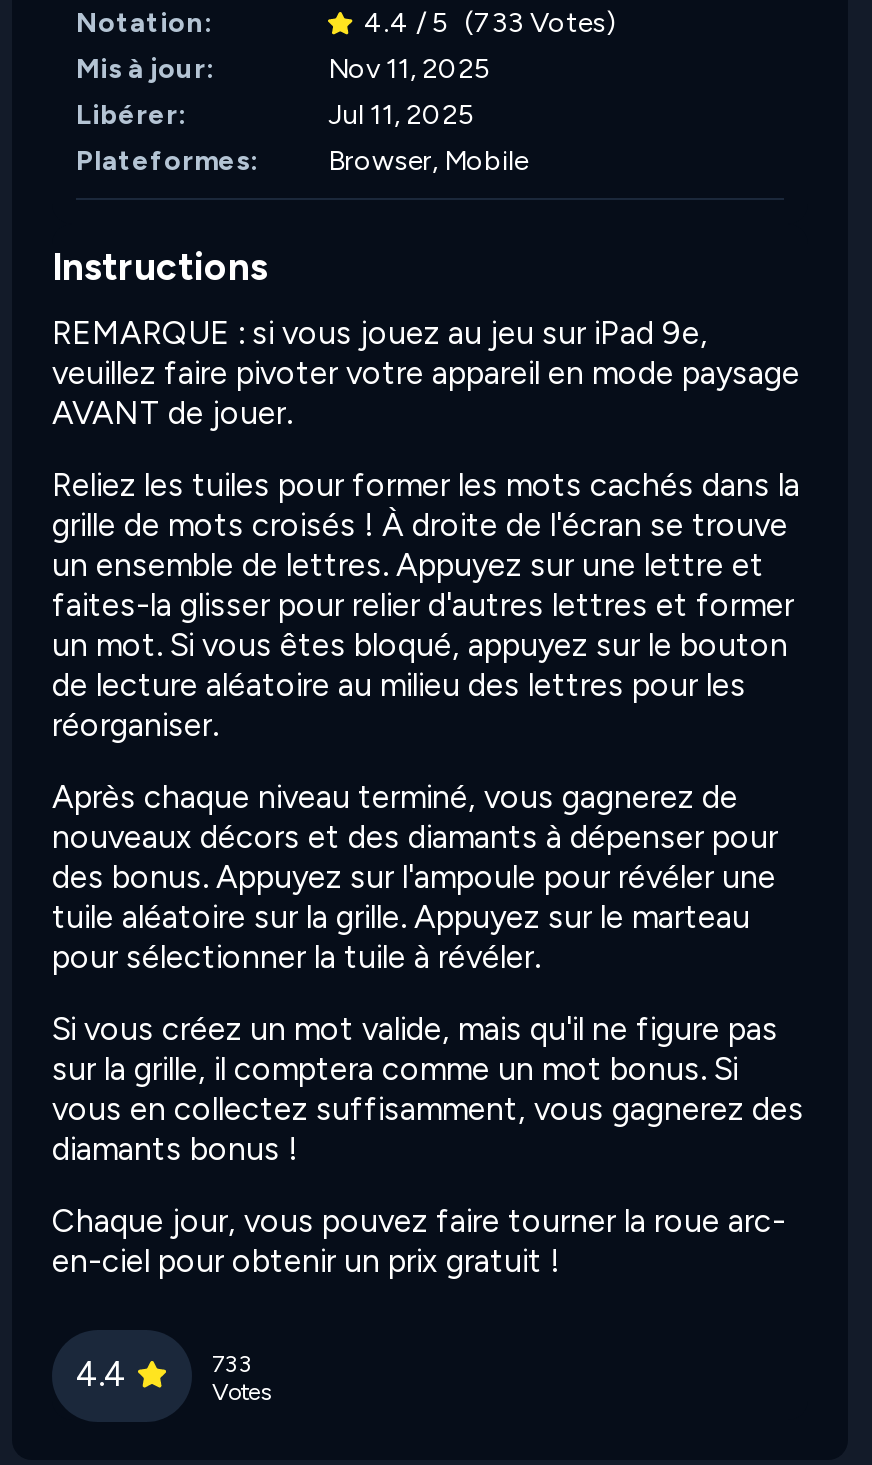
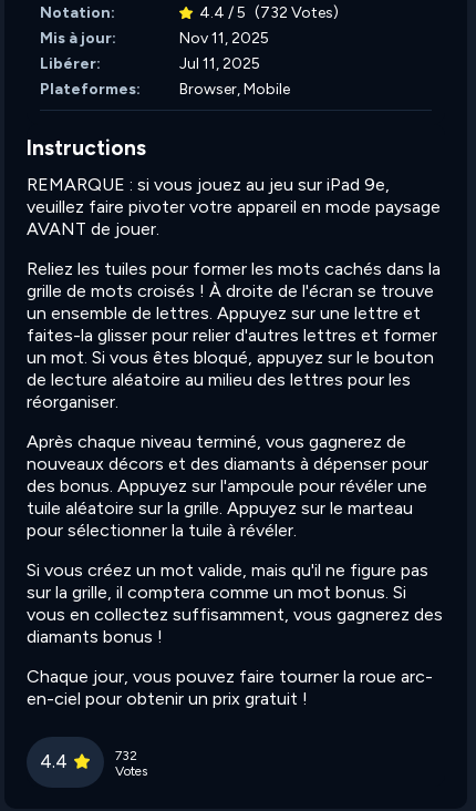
[364,7,616,41] 4.4 / 5 (733 Votes) -> [199,4,339,23] 4.4 / 5 (732 Votes)
[212,1351,252,1379] 733 -> [115,748,137,764] 732

